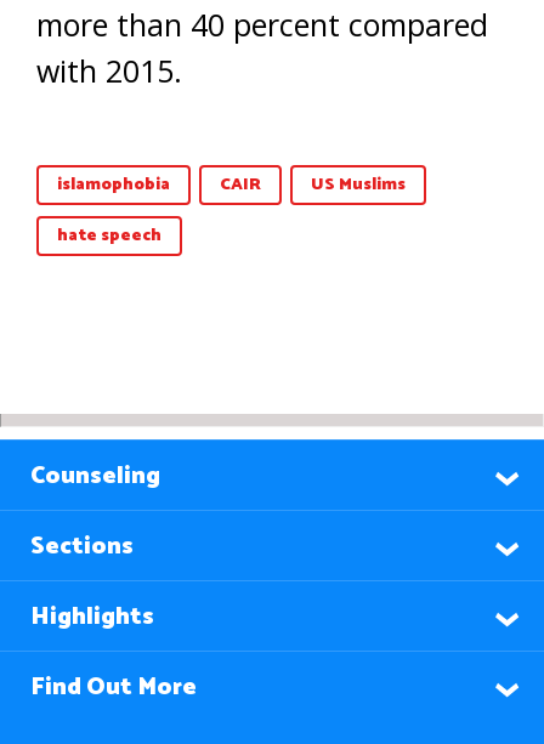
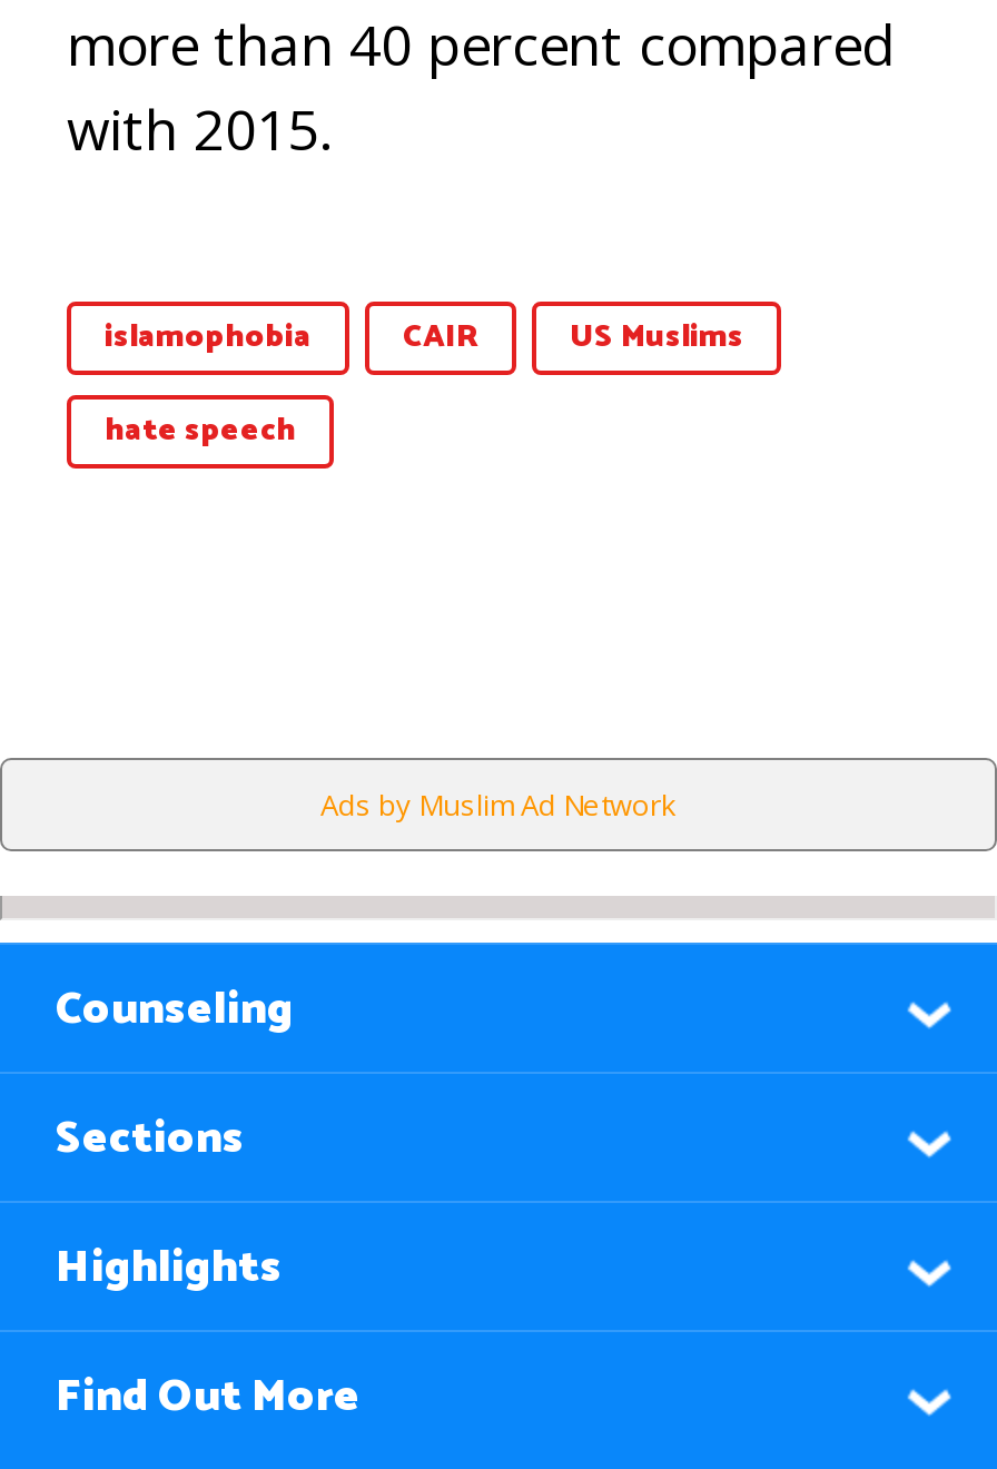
none -> [320,785,677,825] Ads by Muslim Ad Network

